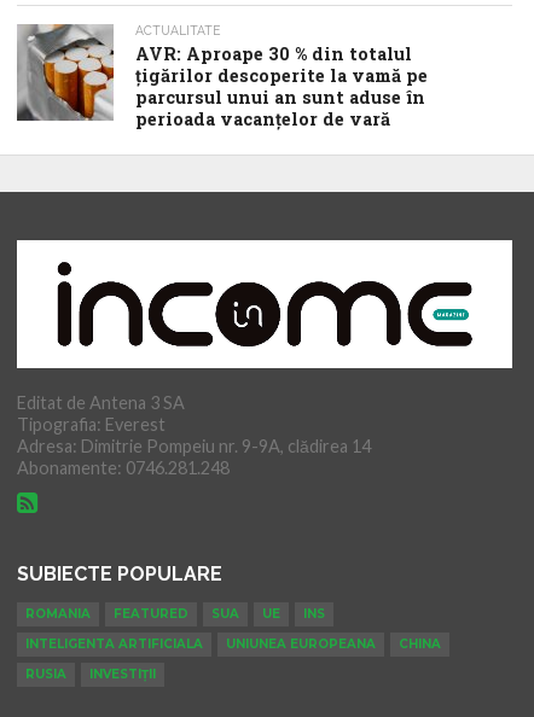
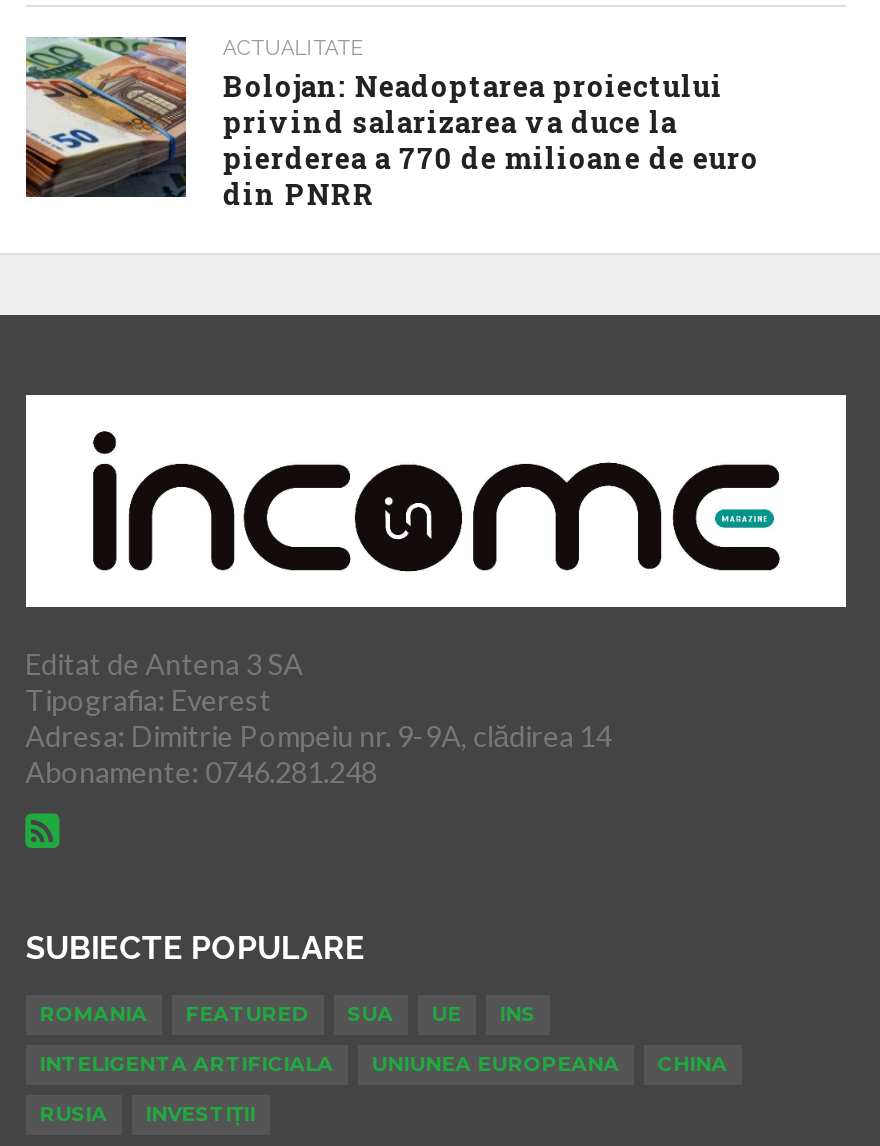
[17,24,428,130] [image] | AVR: Aproape 30 % din totalul | țigărilor descoperite la vamă pe | parcursul unui an sunt aduse în | perioada vacanțelor de vară -> [26,37,759,213] [image] | Bolojan: Neadoptarea proiectului | privind salarizarea va duce la | pierderea a 770 de milioane de euro | din PNRR

